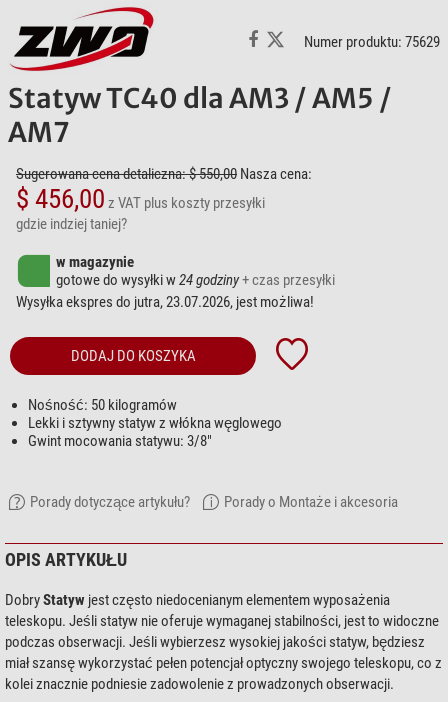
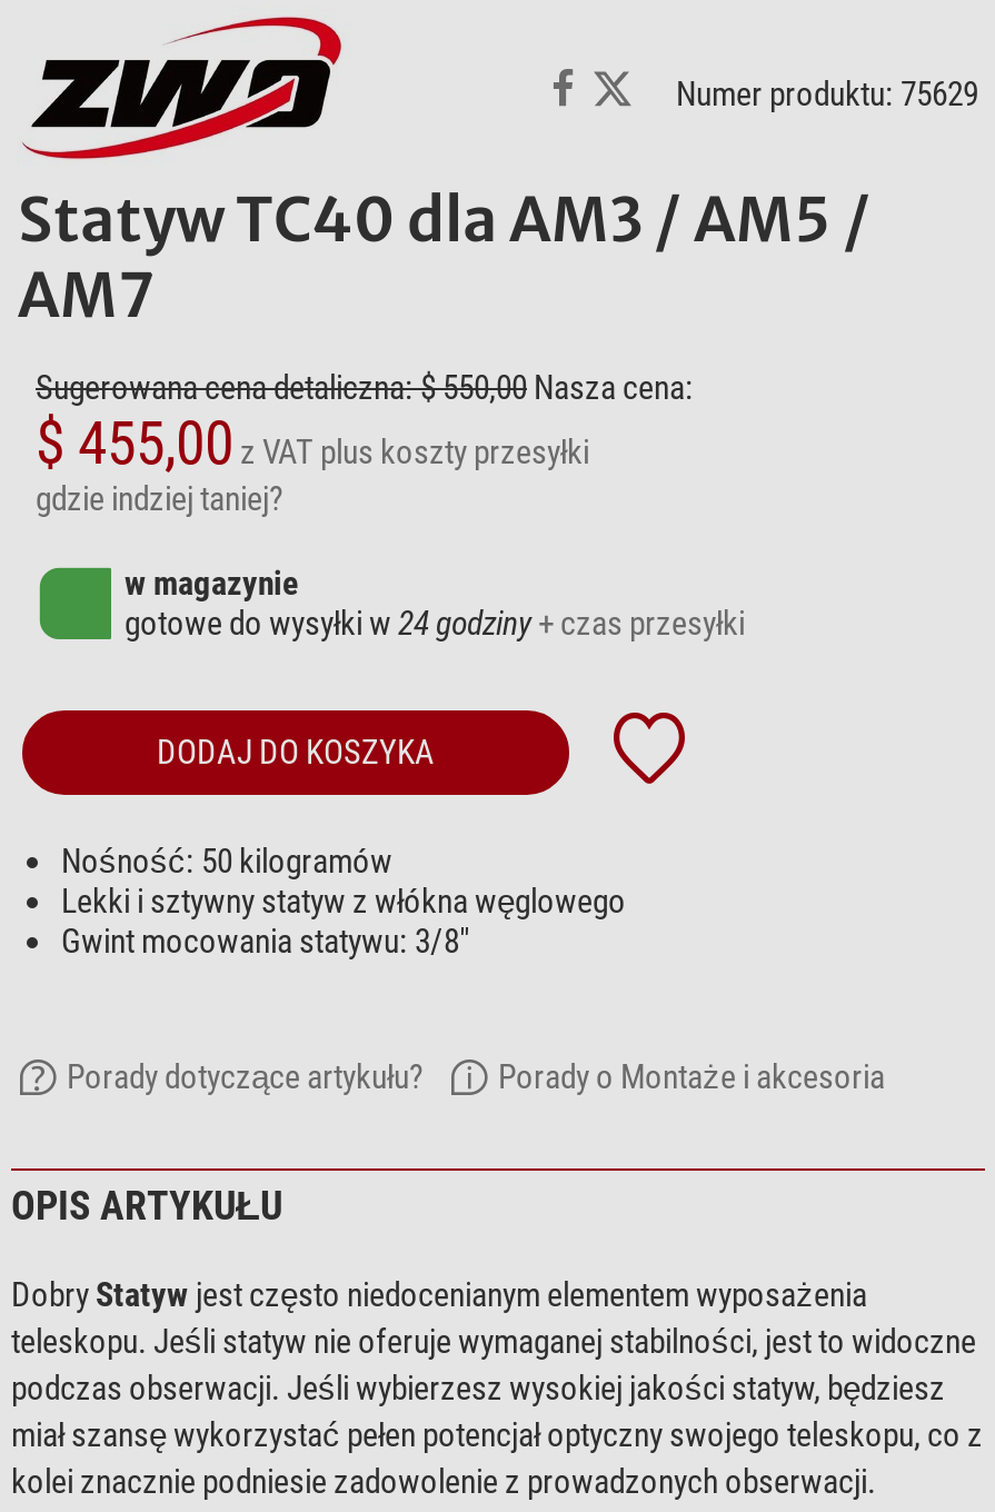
[16,183,265,215] $ 456,00 z VAT plus koszty przesyłki -> [36,409,589,480] $ 455,00 z VAT plus koszty przesyłki
[16,293,314,311] Wysyłka ekspres do jutra, 23.07.2026, jest możliwa! -> none

